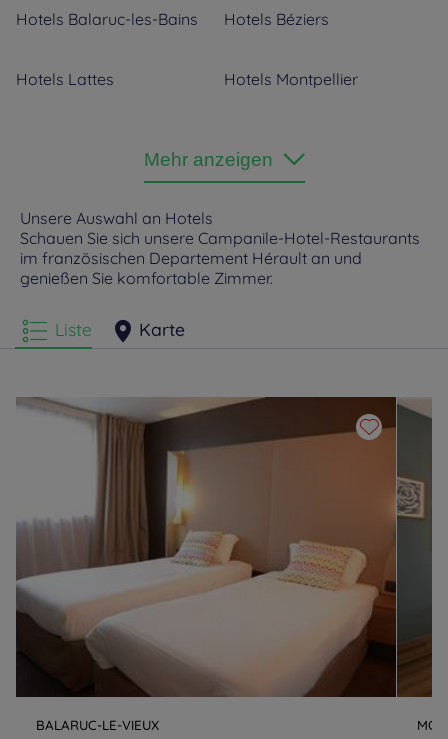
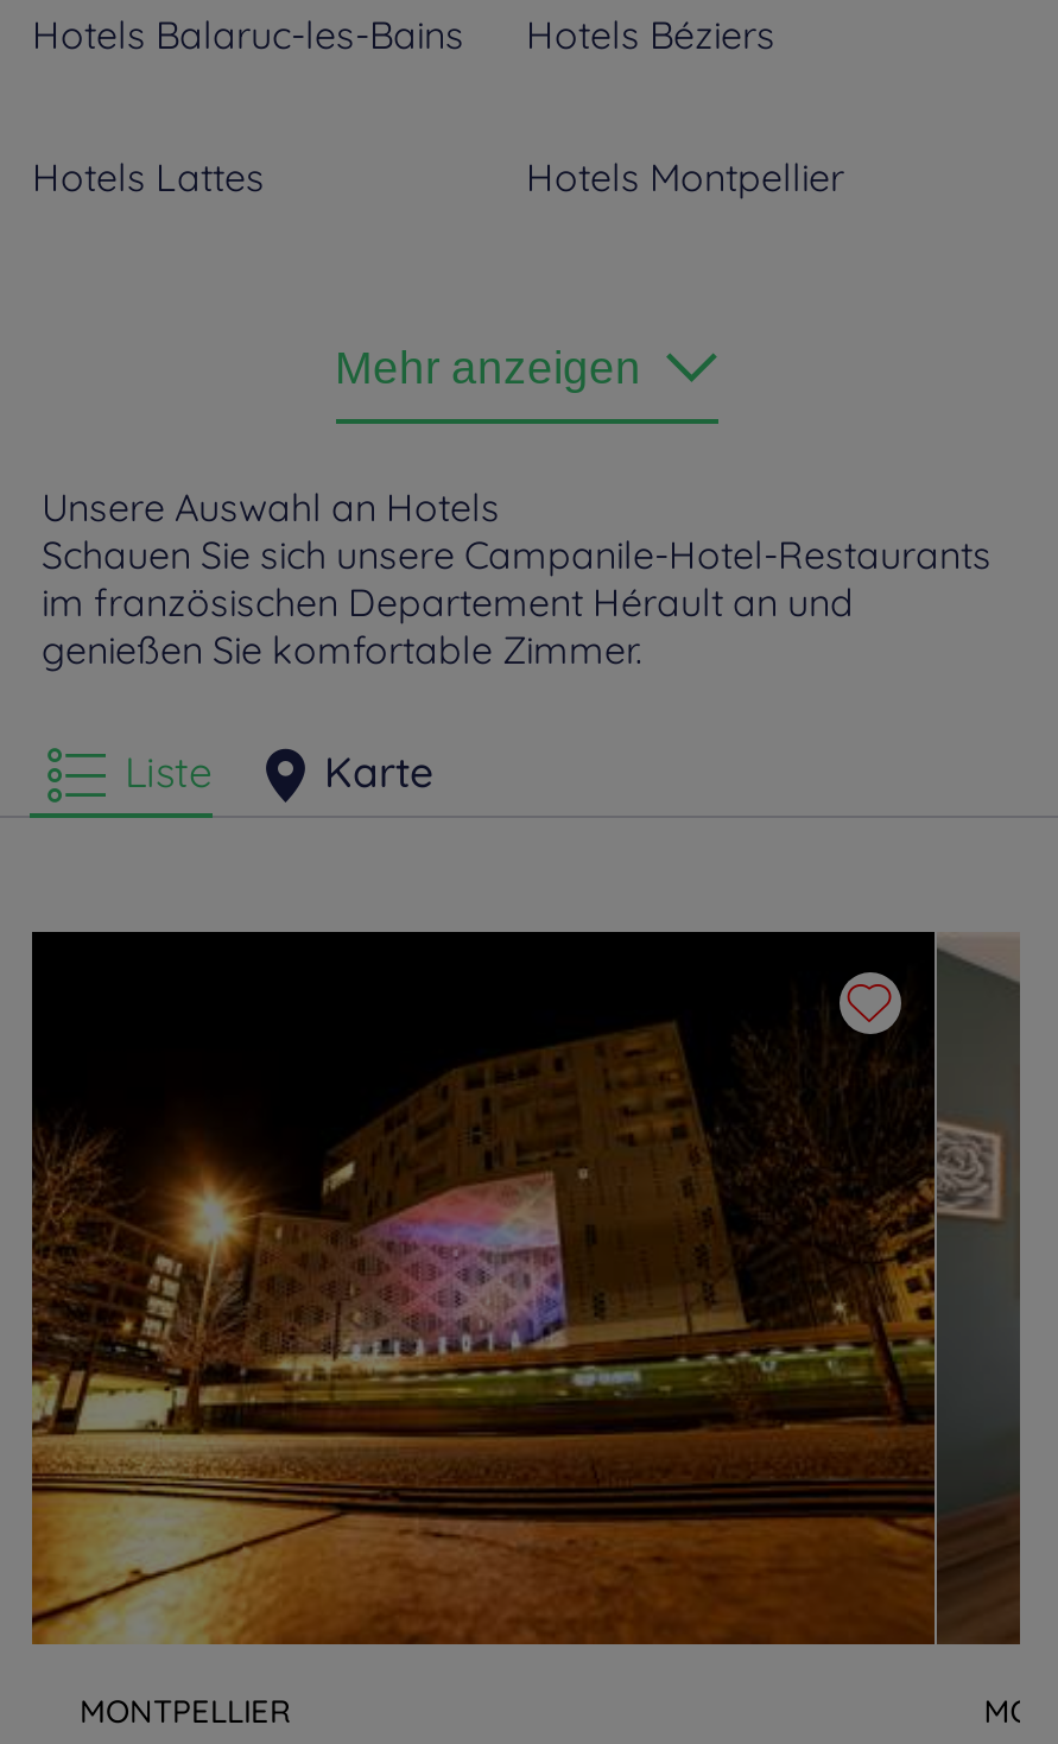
[15,396,397,733] [image] | BALARUC-LE-VIEUX -> [30,930,937,1730] [image] | MONTPELLIER

